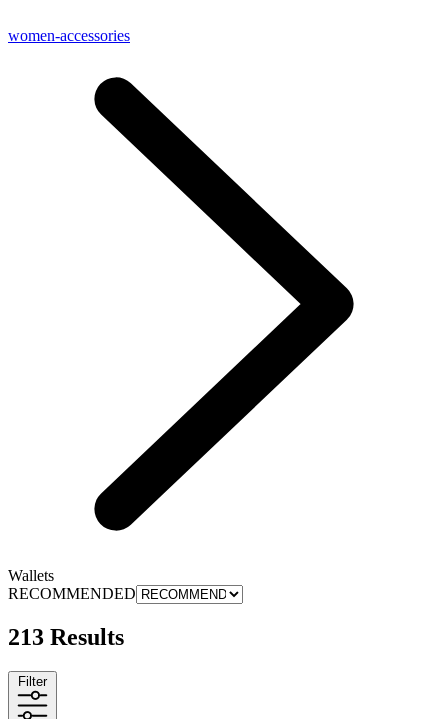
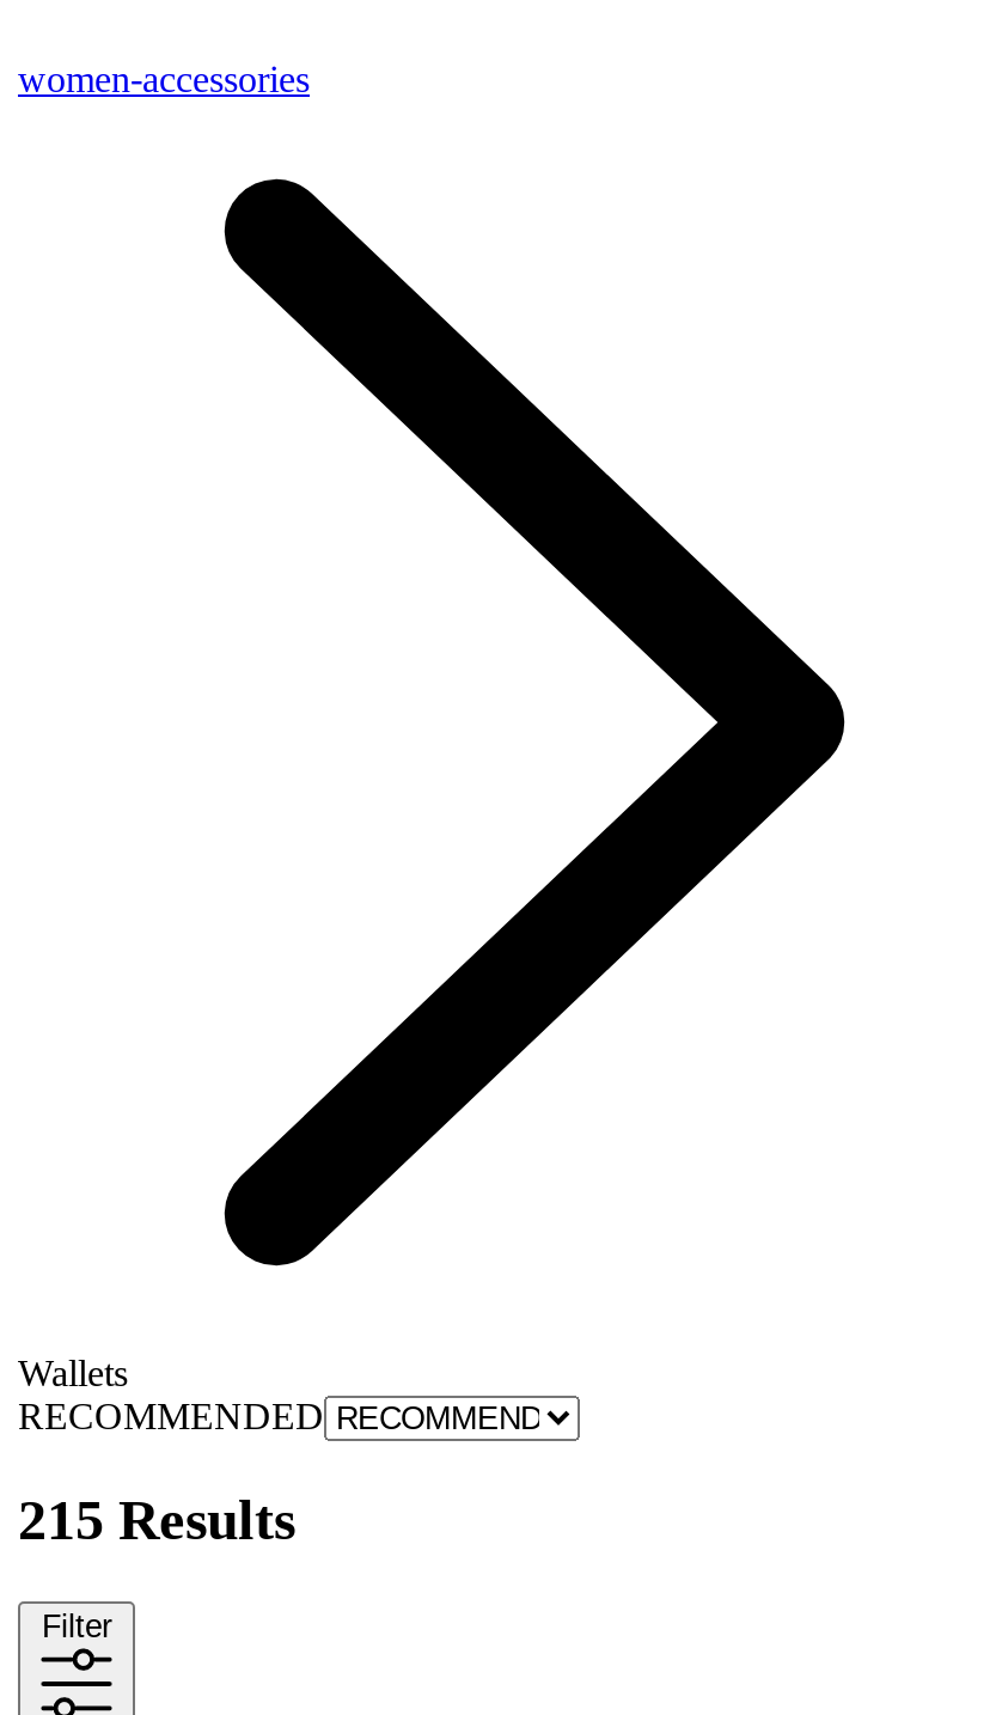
[8,624,124,650] 213 Results -> [18,1488,295,1551] 215 Results

